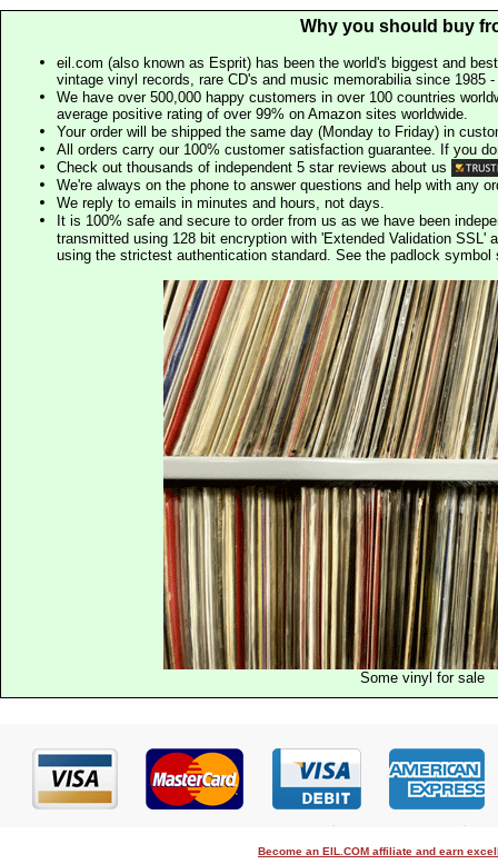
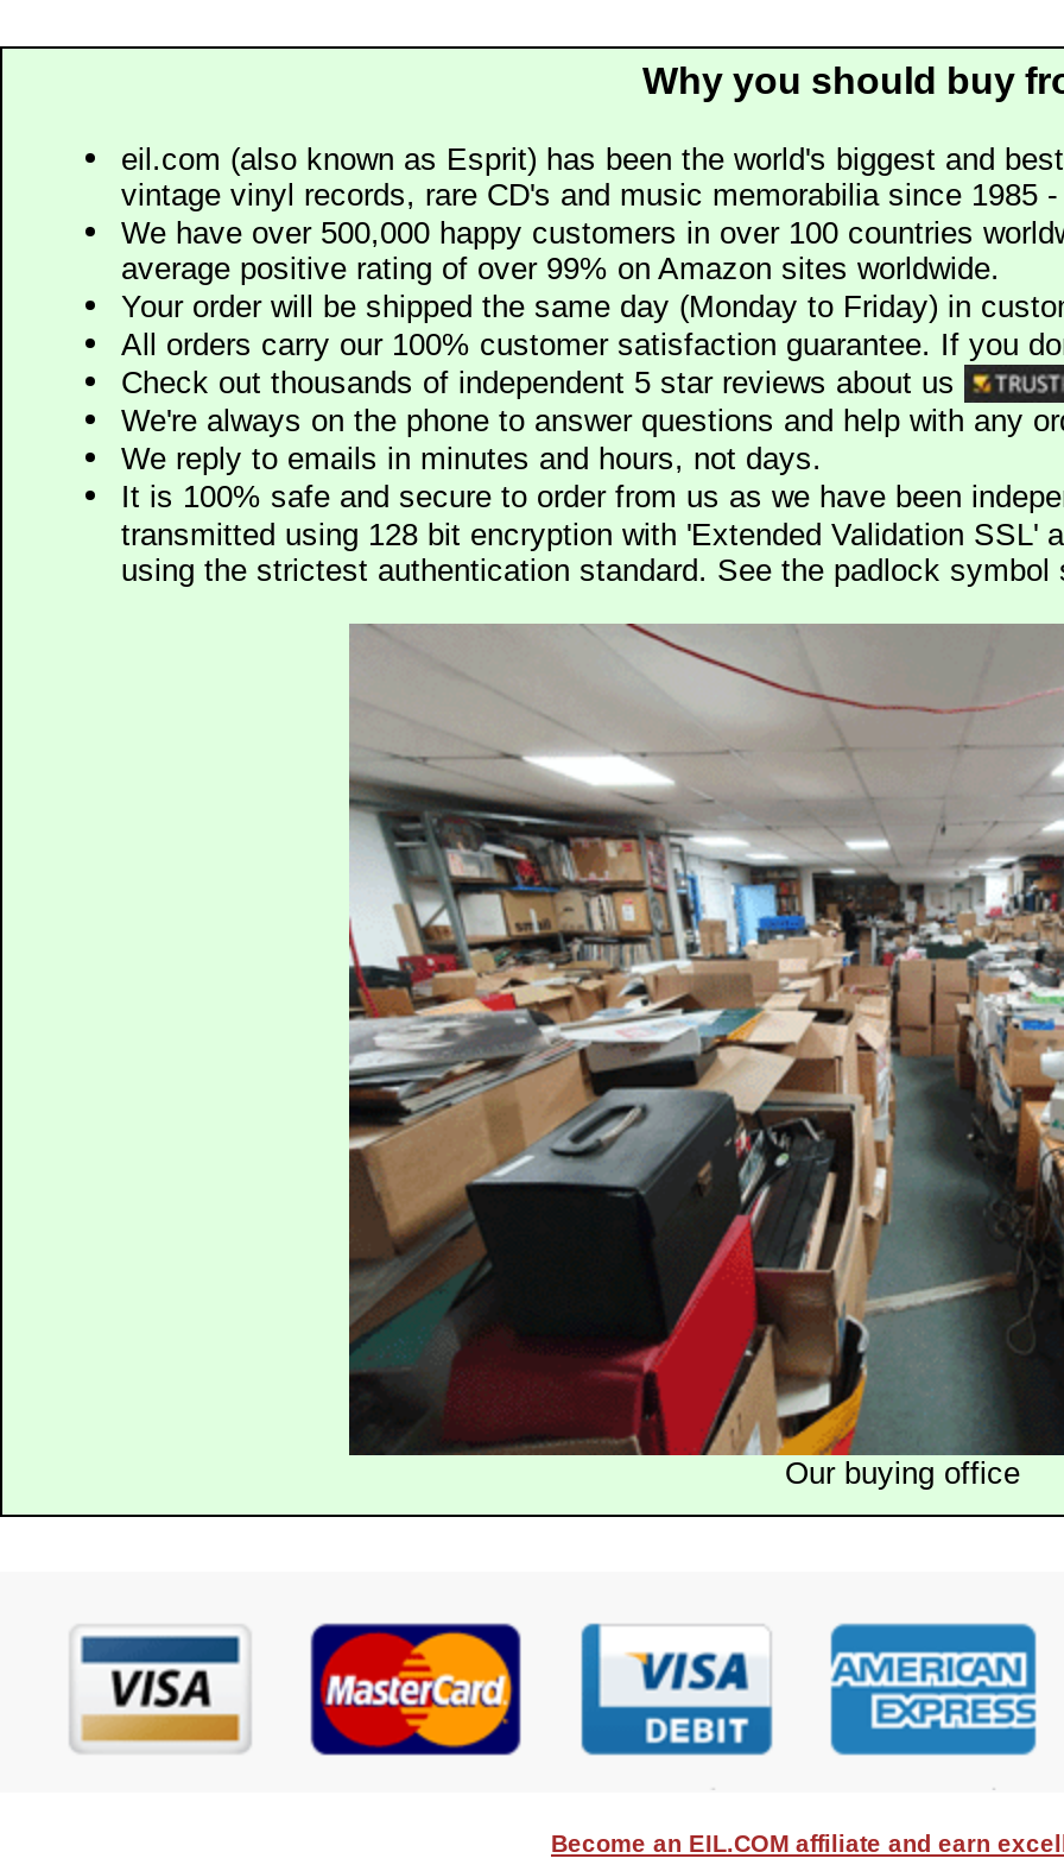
[162,280,495,686] [image] | Some vinyl for sale -> [347,624,1057,1491] [image] | Our buying office

